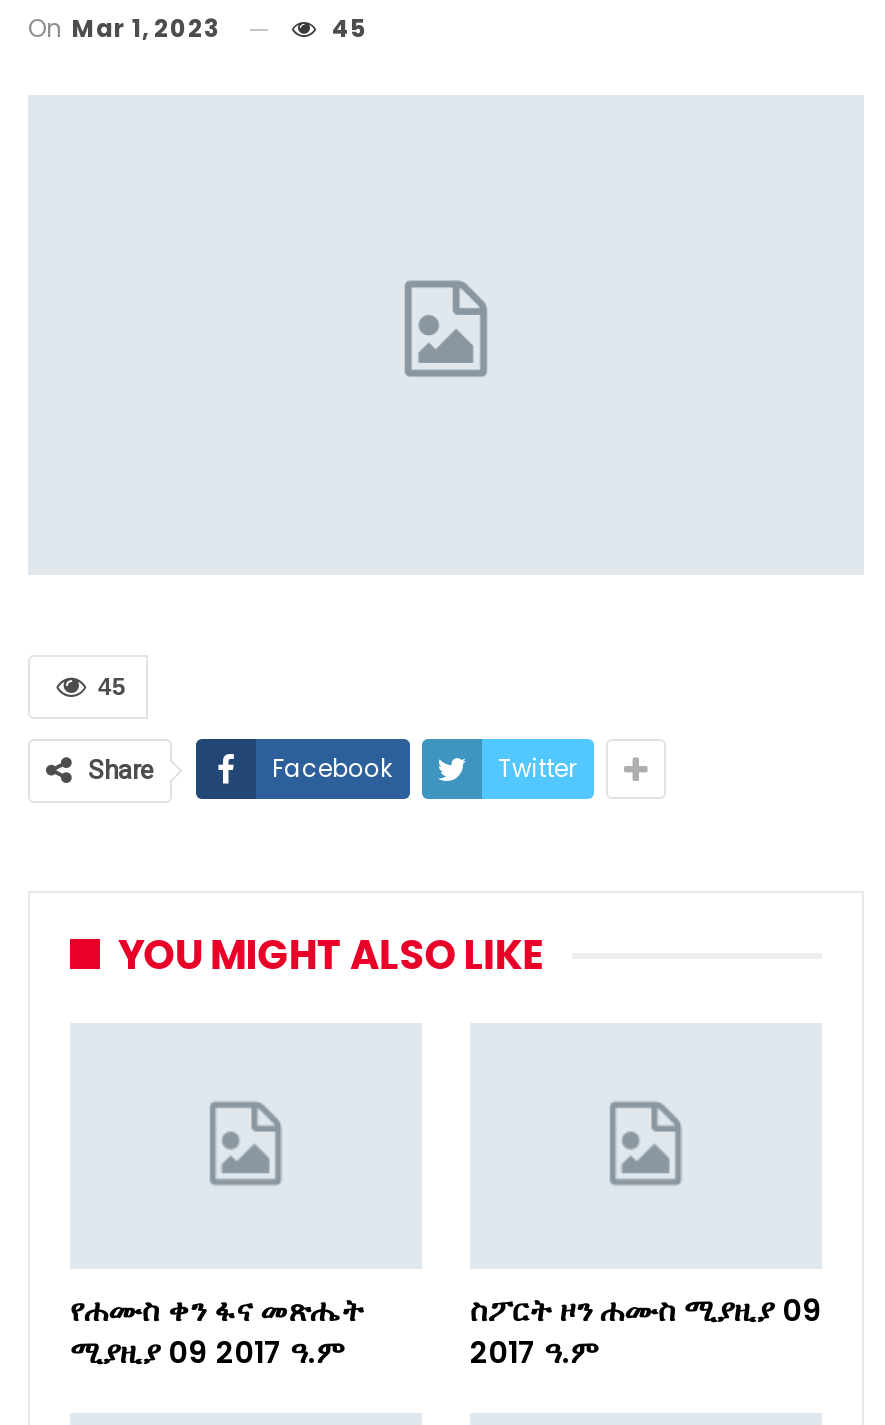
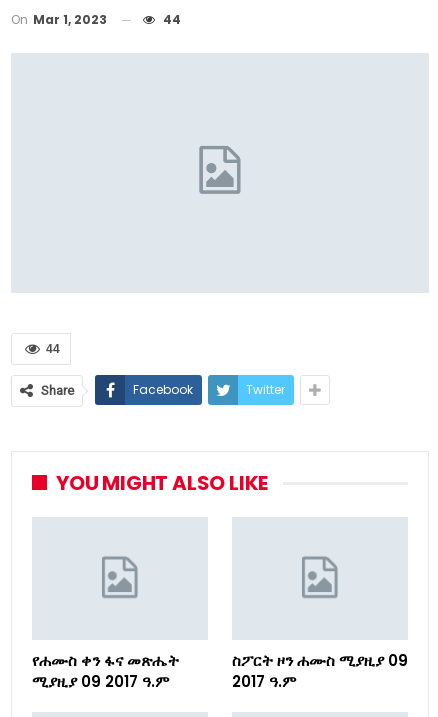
[332,11,366,45] 45 -> [163,11,181,28] 44
[98,672,126,700] 45 -> [46,342,60,356] 44

